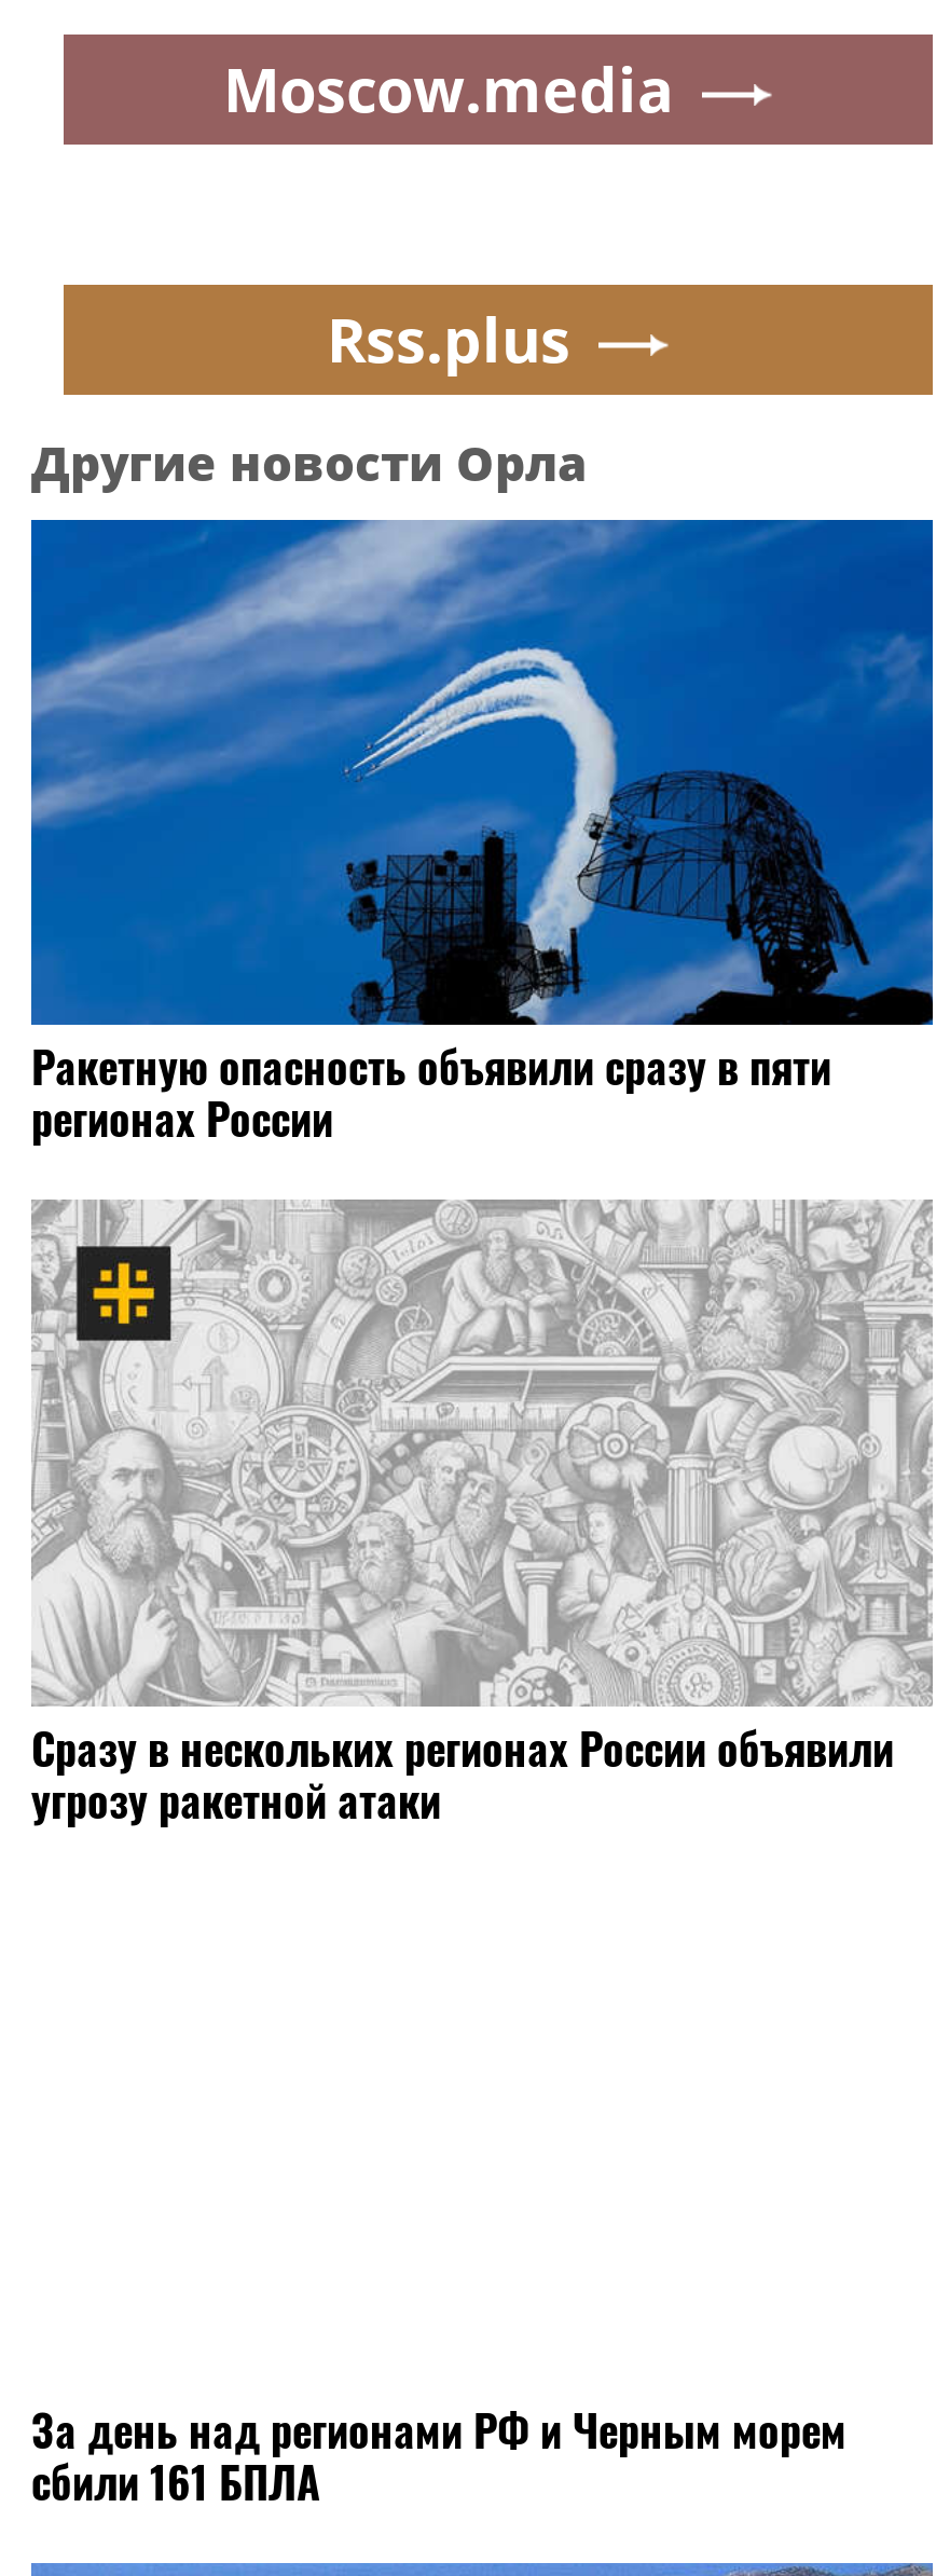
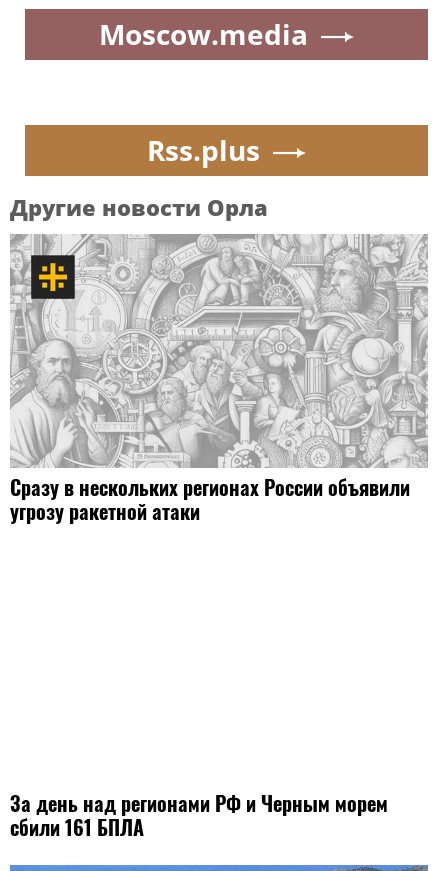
[29,518,935,1151] [image] | Ракетную опасность объявили сразу в пяти | регионах России -> none

